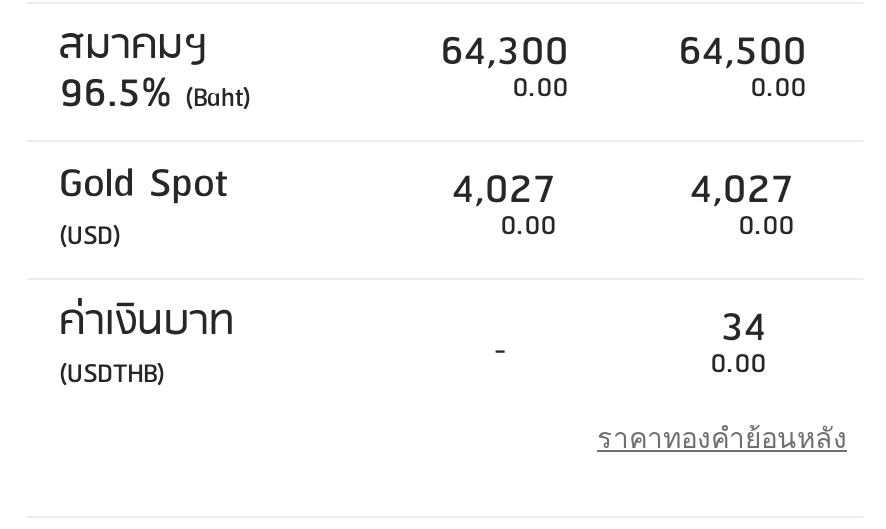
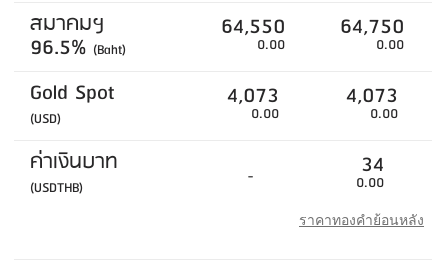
[440,18,568,88] 64,300 -> [220,10,284,45] 64,550
[678,18,806,88] 64,500 -> [339,10,403,45] 64,750
[452,156,556,226] 4,027 -> [226,79,278,114] 4,073
[690,156,794,226] 4,027 -> [345,79,397,114] 4,073

